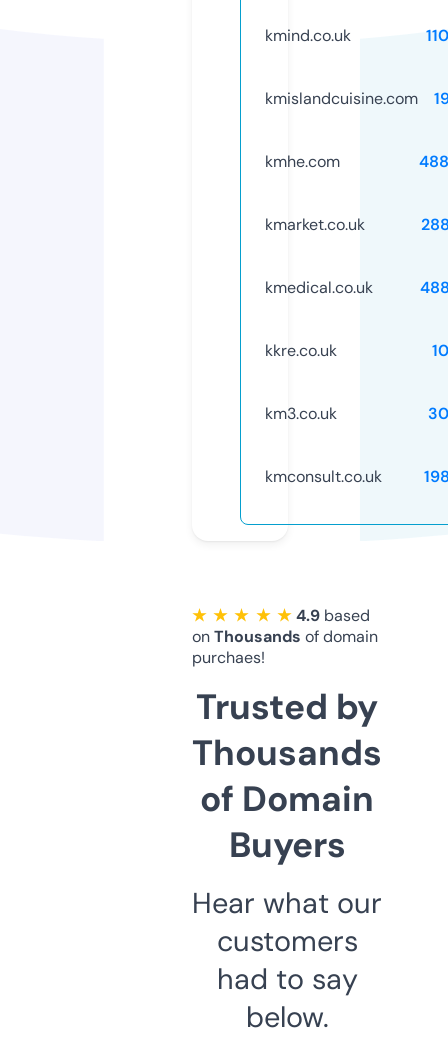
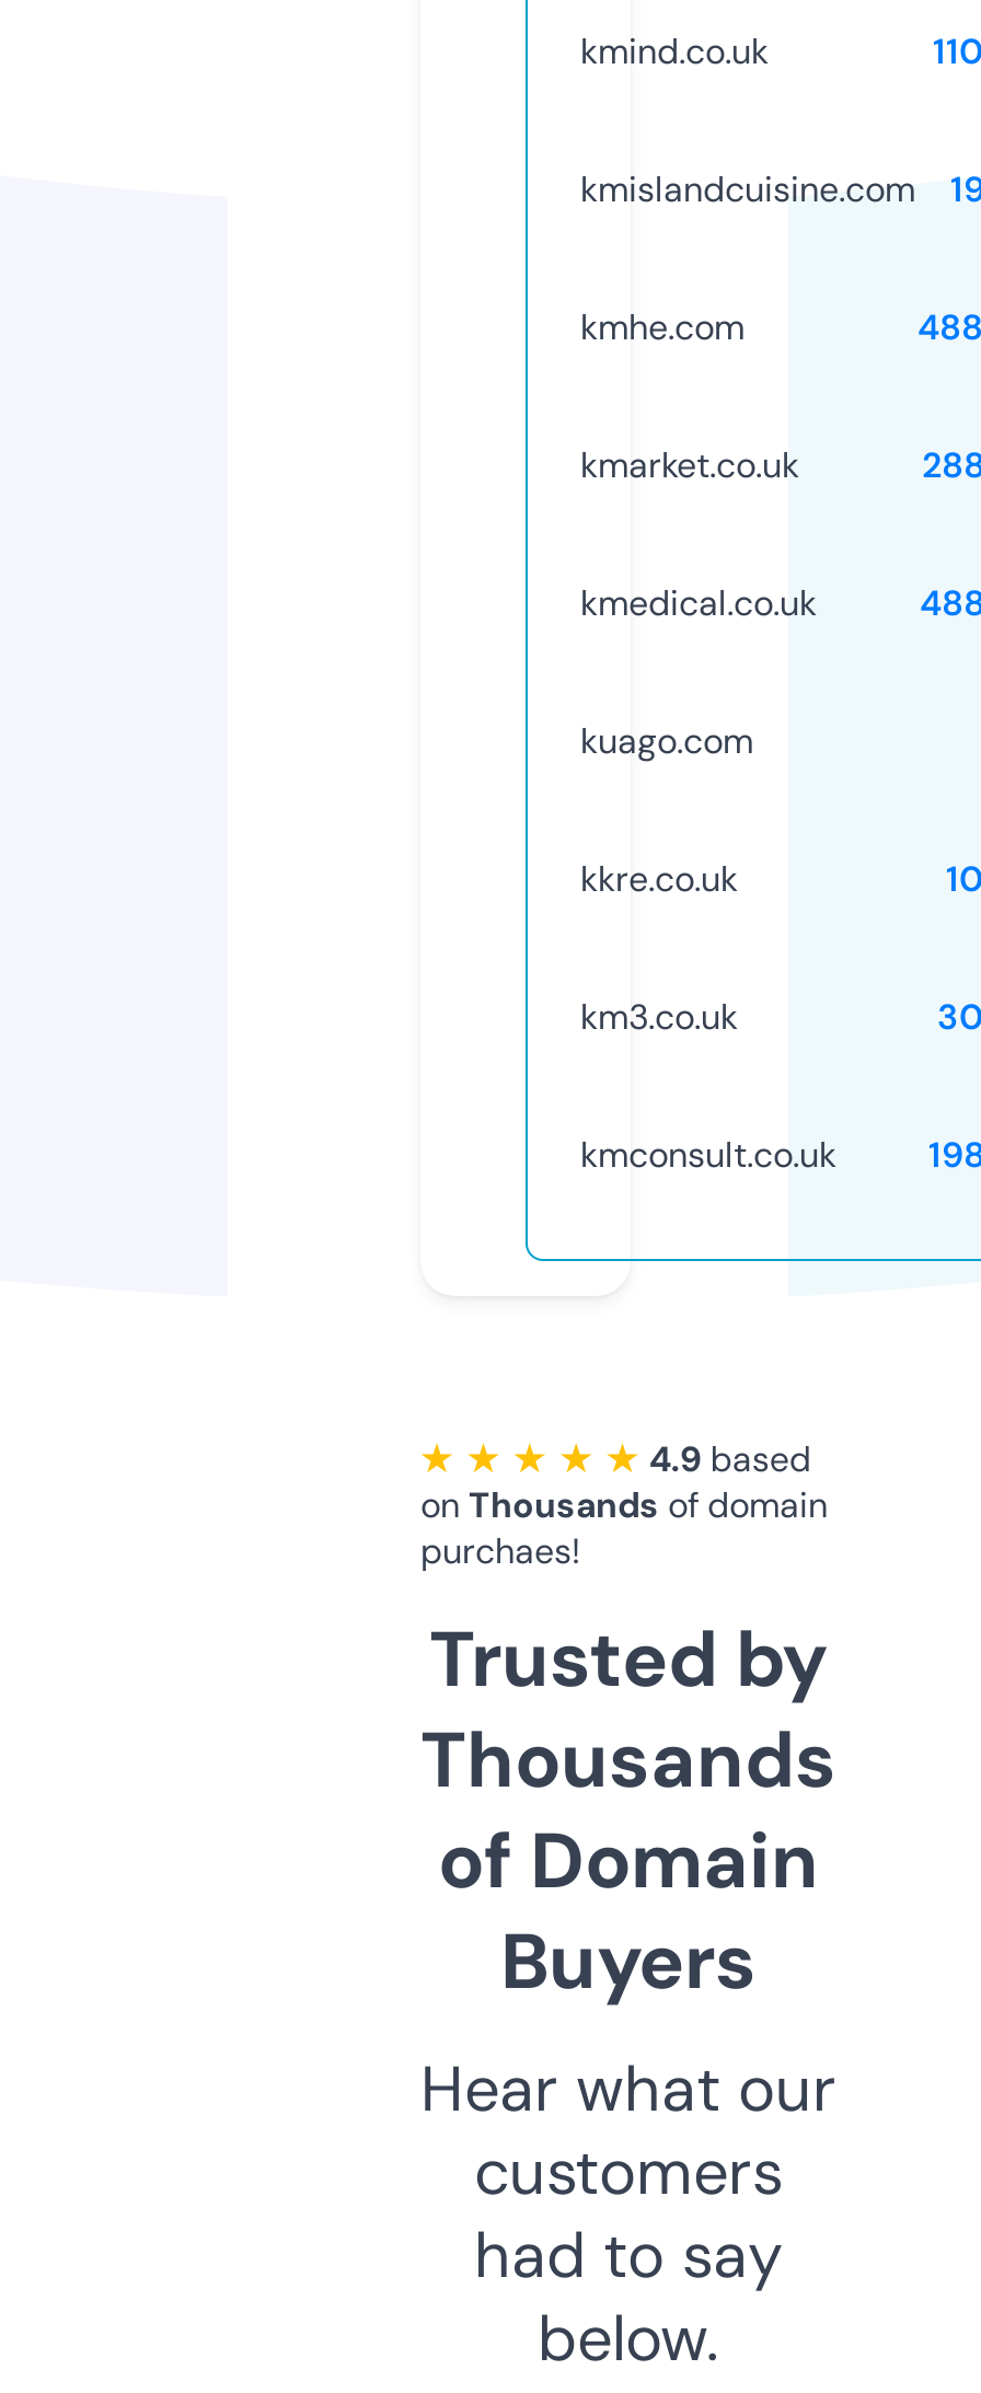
none -> [580,718,753,764] kuago.com

